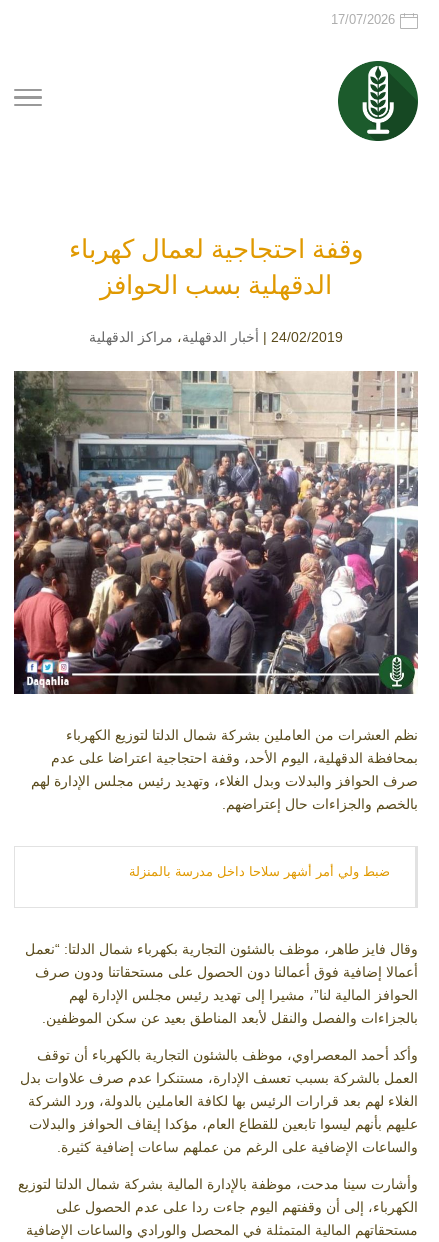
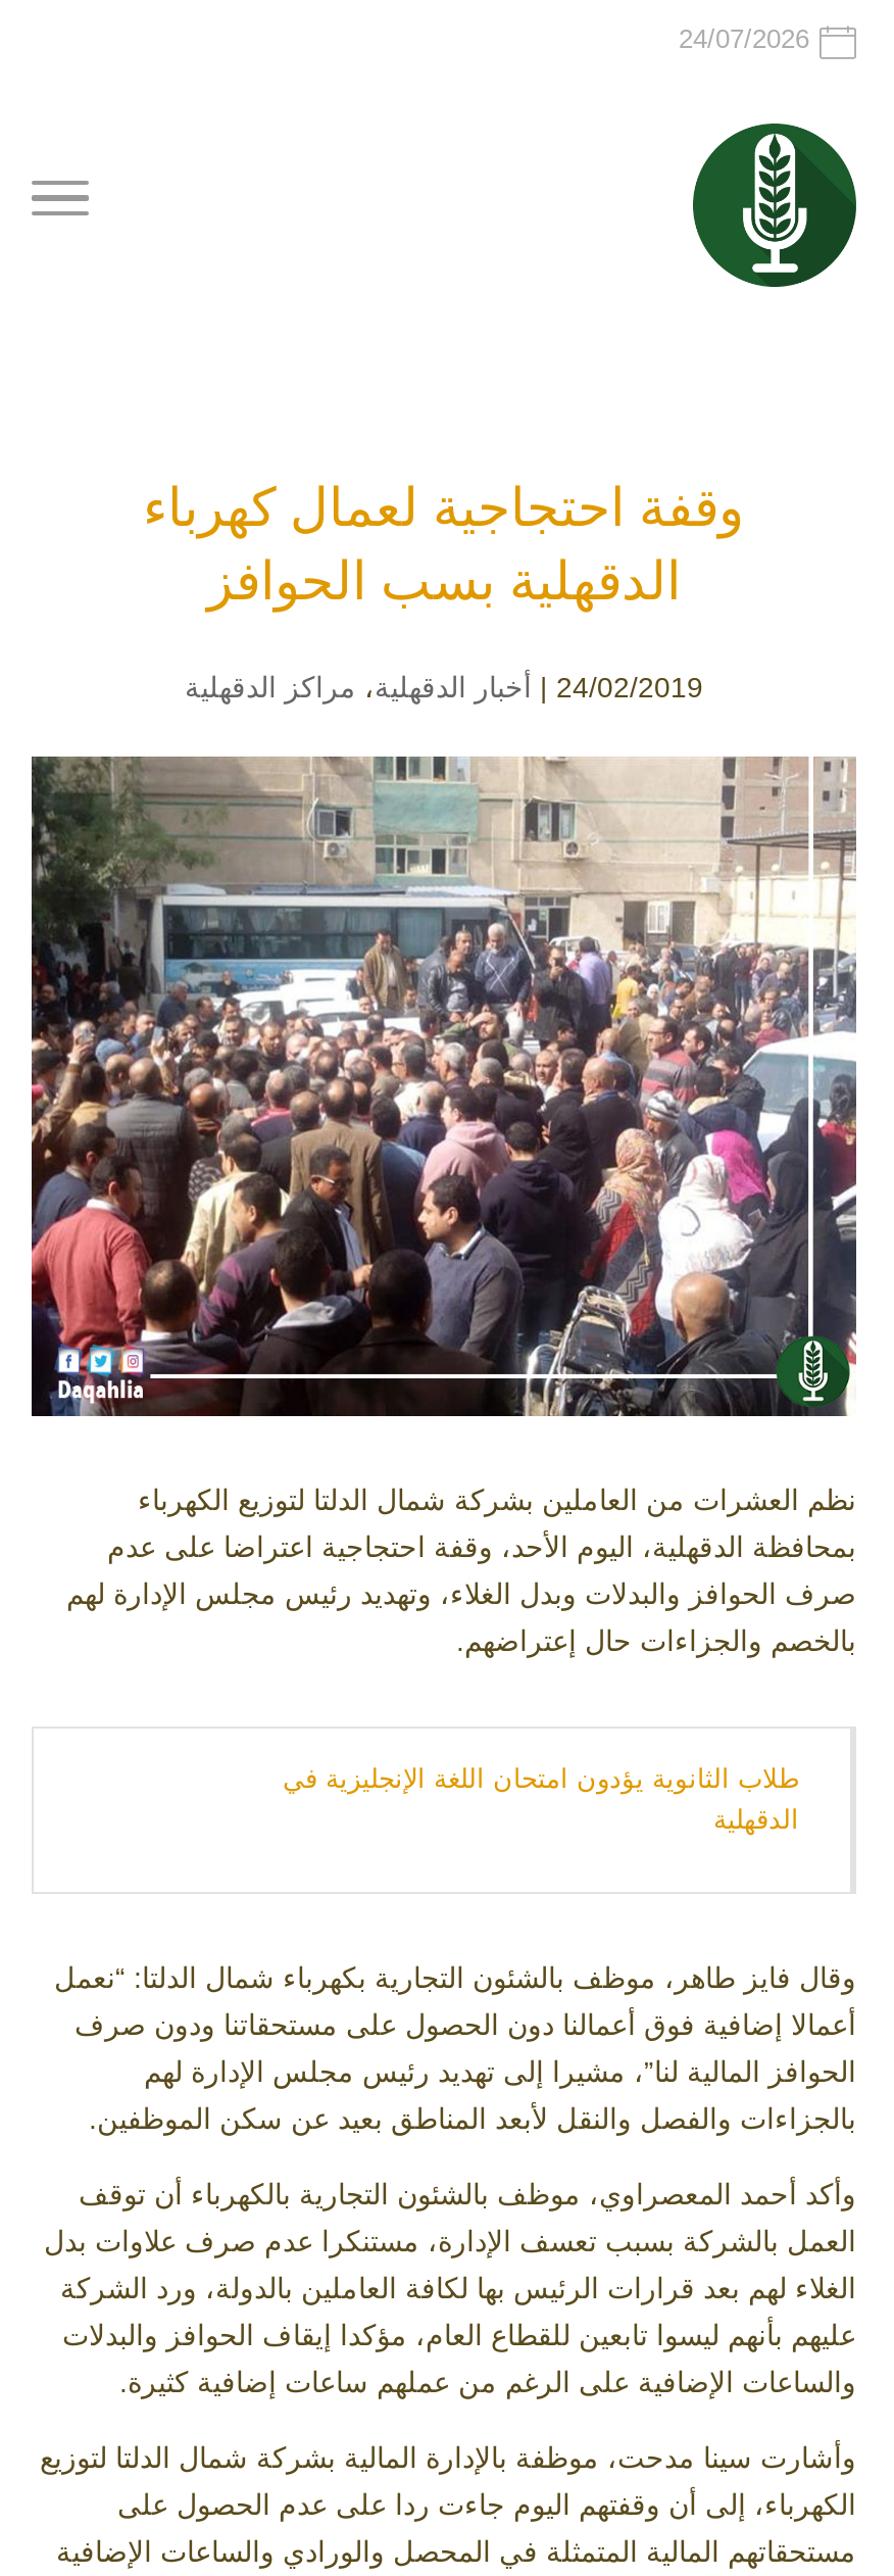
[331,12,395,27] 17/07/2026 -> [679,23,809,54] 24/07/2026
[129,864,390,879] ضبط ولي أمر أشهر سلاحا داخل مدرسة بالمنزلة -> [283,1764,799,1835] طلاب الثانوية يؤدون امتحان اللغة الإنجليزية في | الدقهلية

